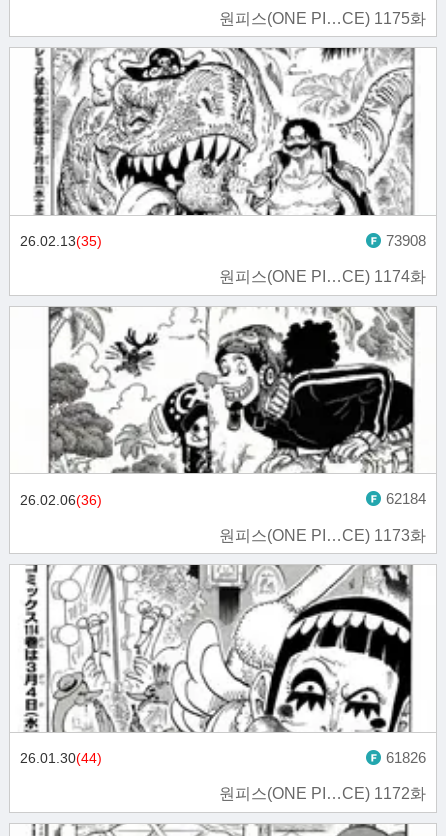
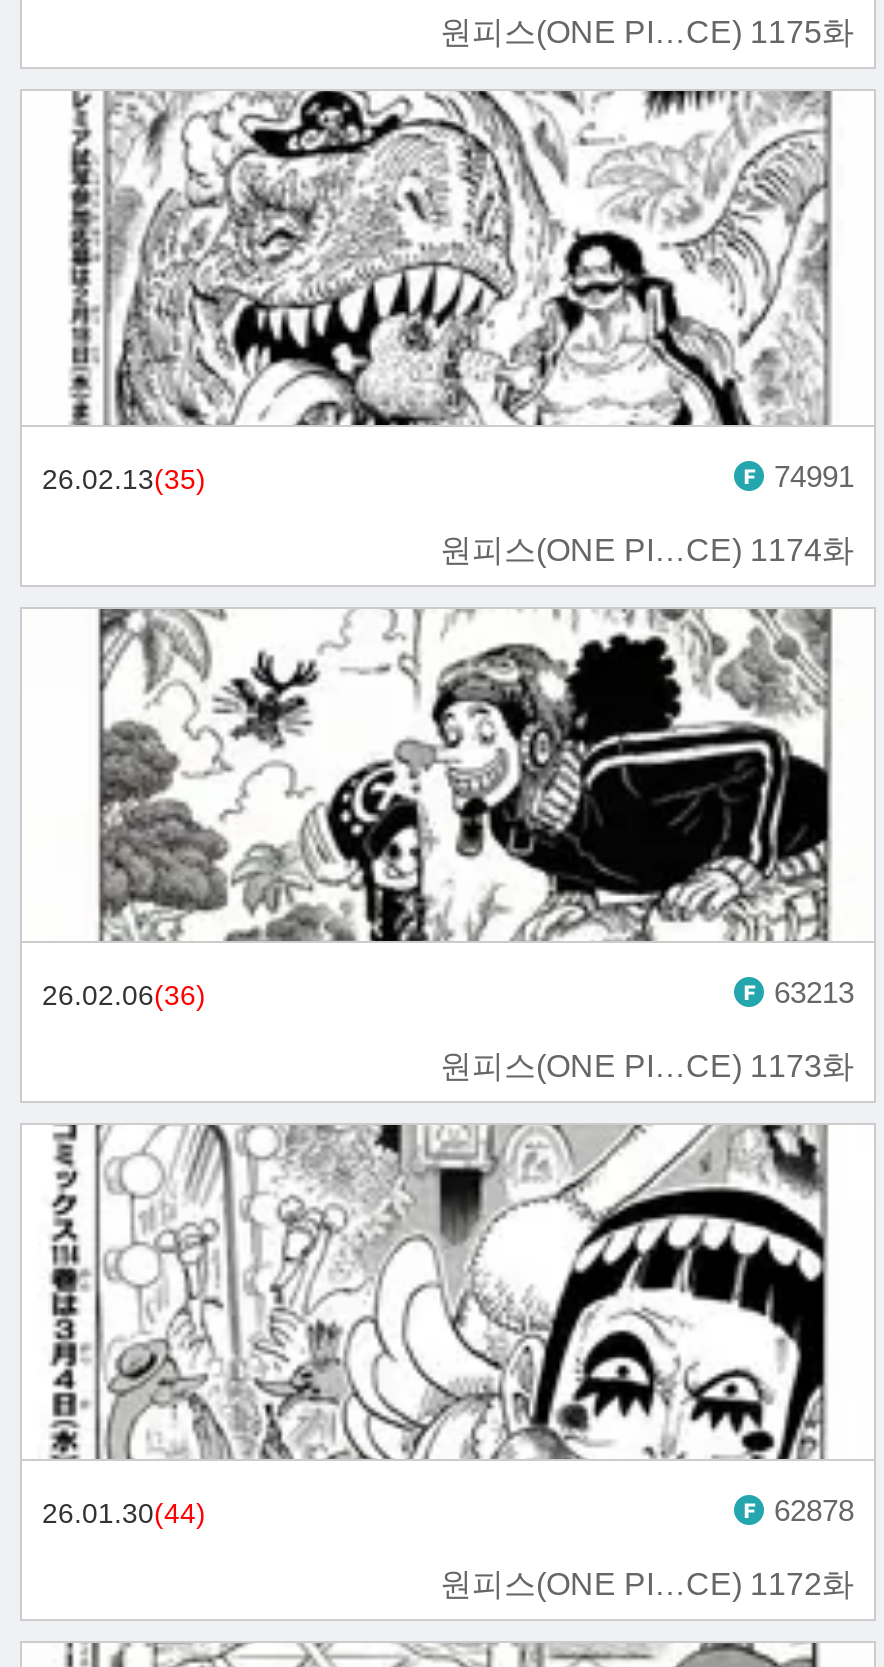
[386,232,426,249] 73908 -> [774,458,854,492] 74991
[386,490,426,507] 62184 -> [774,975,854,1009] 63213
[386,749,426,766] 61826 -> [774,1492,854,1526] 62878

